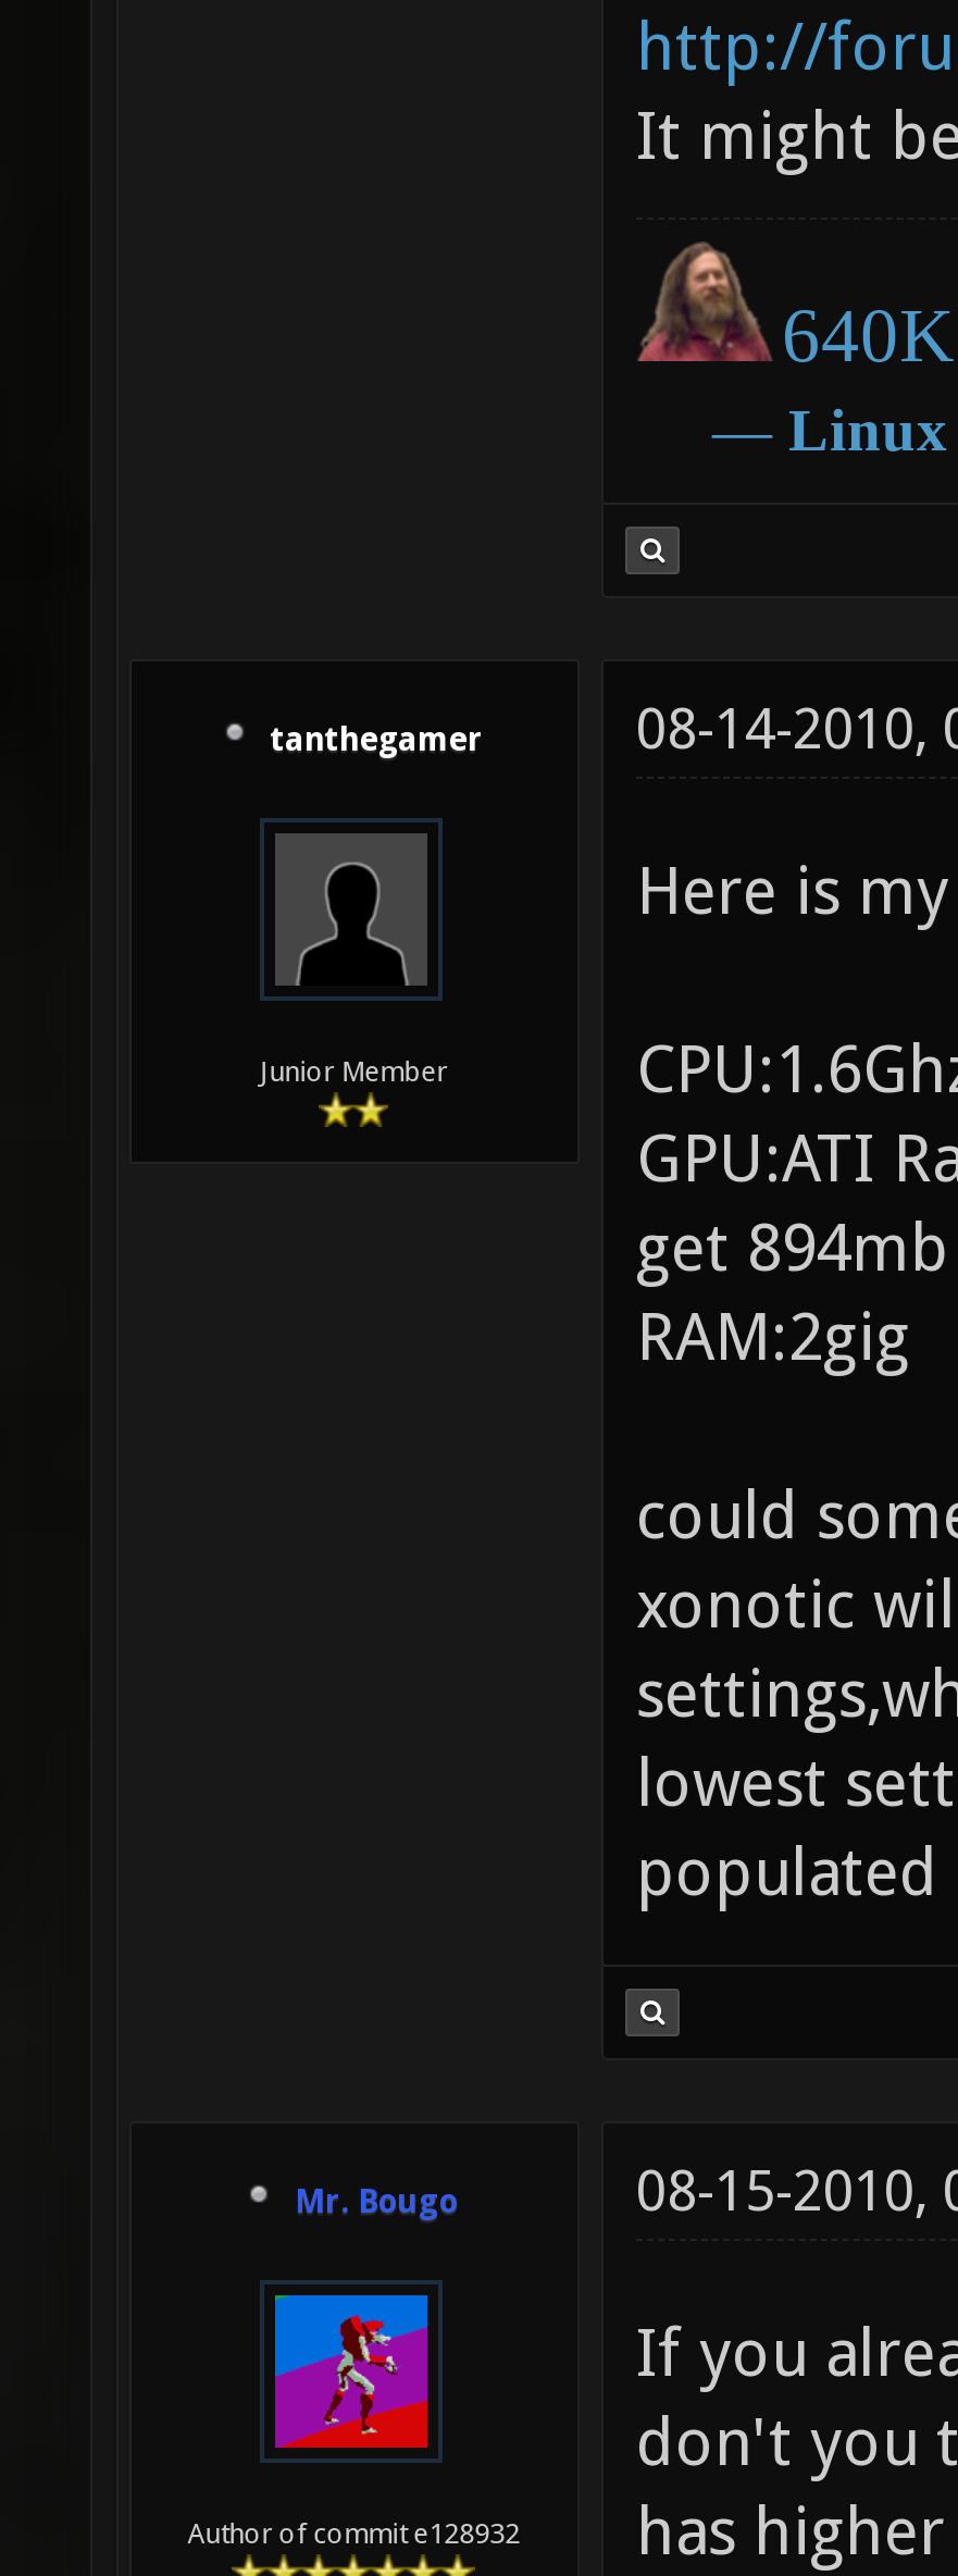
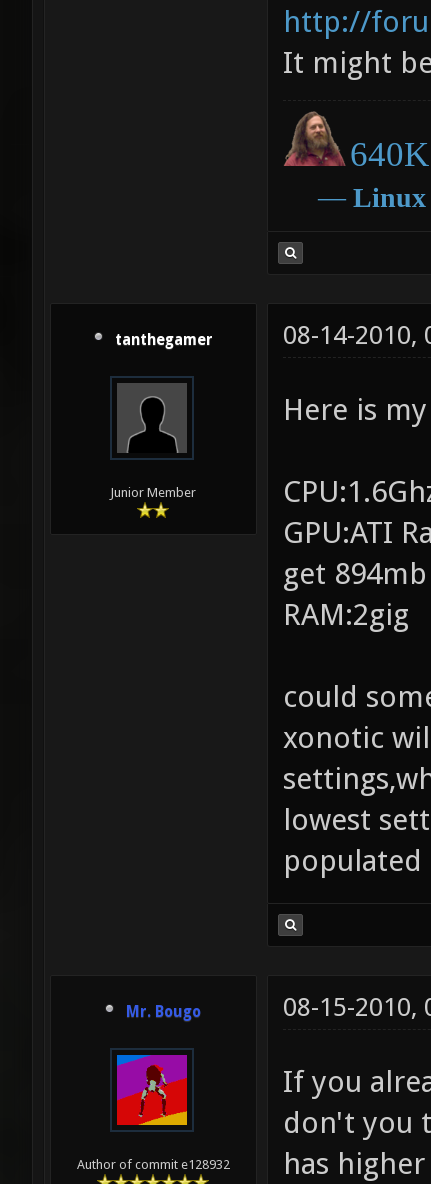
[273,2293,430,2450] [image] -> [116,1054,188,1126] [image]

